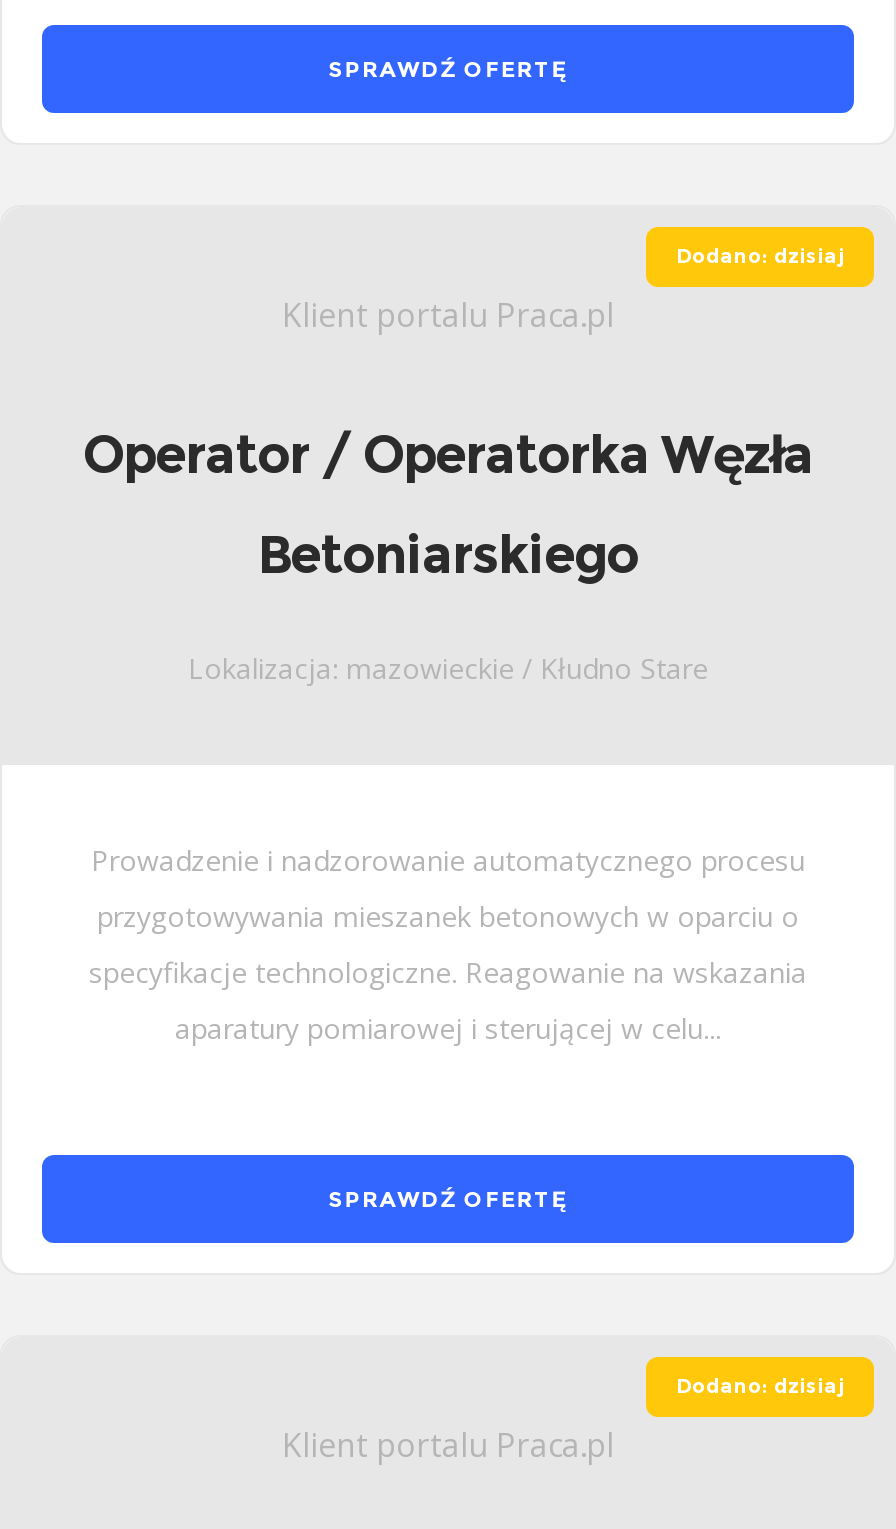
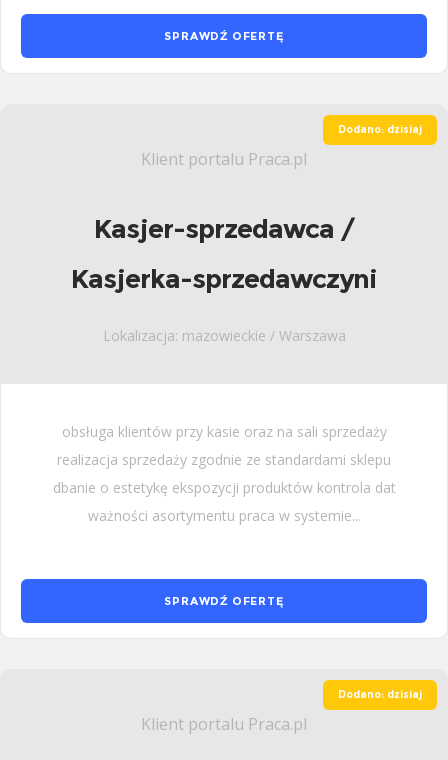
[83,423,813,487] Operator / Operatorka Węzła -> [93,213,354,245] Kasjer-sprzedawca /
[258,523,638,587] Betoniarskiego -> [71,263,377,295] Kasjerka-sprzedawczyni
[188,649,708,687] Lokalizacja: mazowieckie / Kłudno Stare -> [102,326,345,345] Lokalizacja: mazowieckie / Warszawa
[91,841,805,879] Prowadzenie i nadzorowanie automatycznego procesu -> [61,422,386,441] obsługa klientów przy kasie oraz na sali sprzedaży
[97,897,799,935] przygotowywania mieszanek betonowych w oparciu o -> [57,450,391,469] realizacja sprzedaży zgodnie ze standardami sklepu
[89,953,807,991] specyfikacje technologiczne. Reagowanie na wskazania -> [52,478,395,497] dbanie o estetykę ekspozycji produktów kontrola dat
[175,1009,721,1047] aparatury pomiarowej i sterującej w celu... -> [87,506,360,525] ważności asortymentu praca w systemie...

